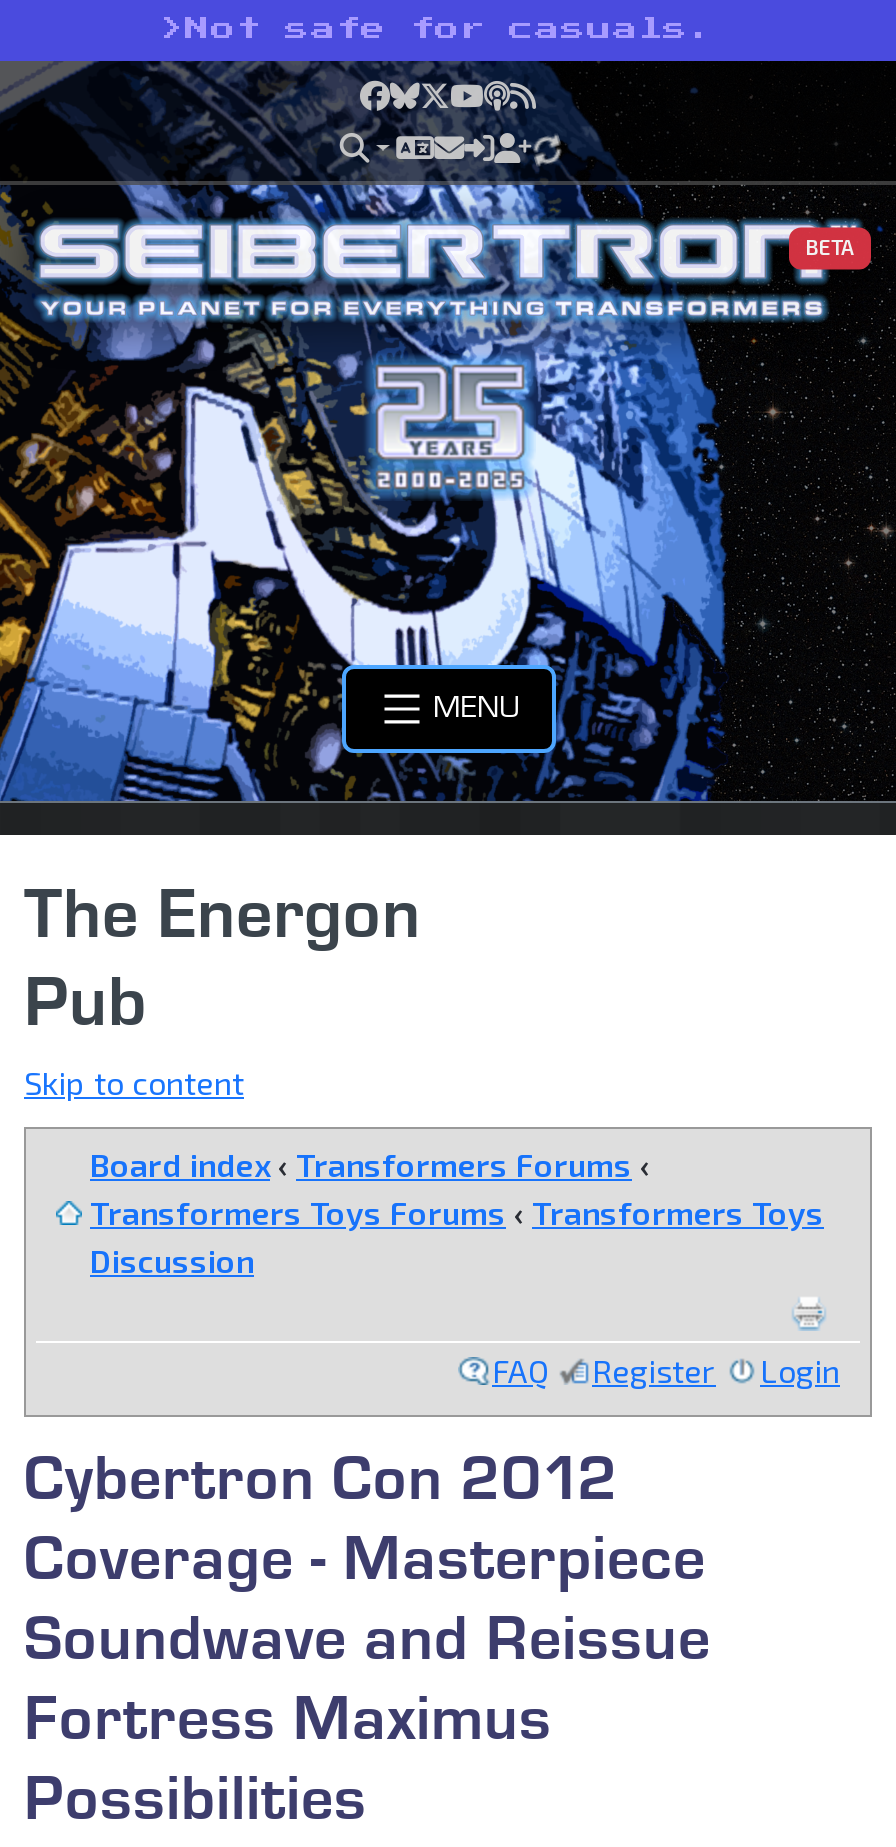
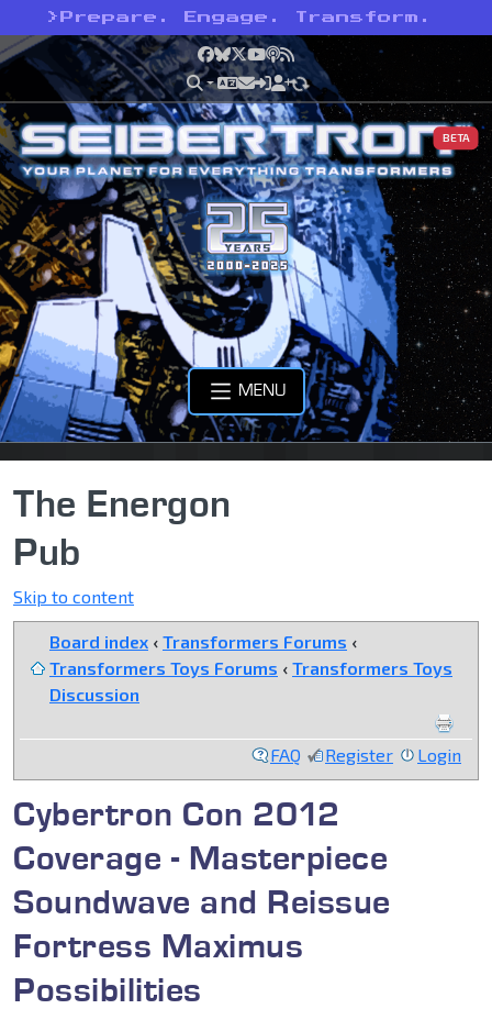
[161,17,713,41] > Not safe for casuals. -> [47,11,433,24] > Prepare. Engage. Transform.

